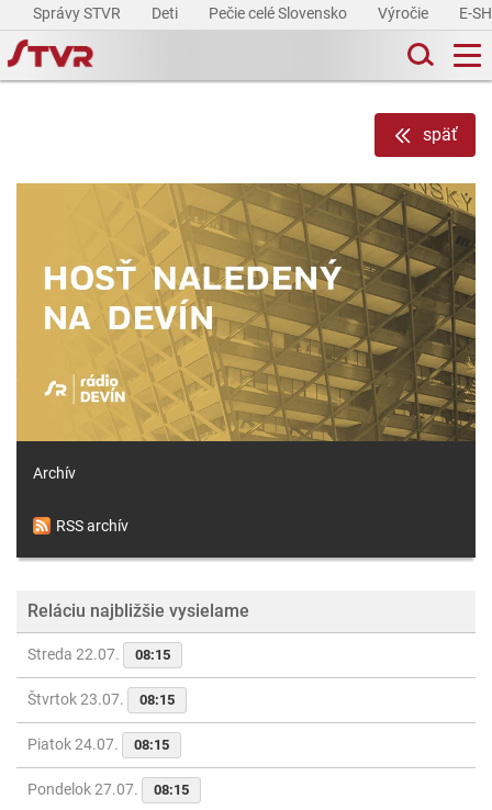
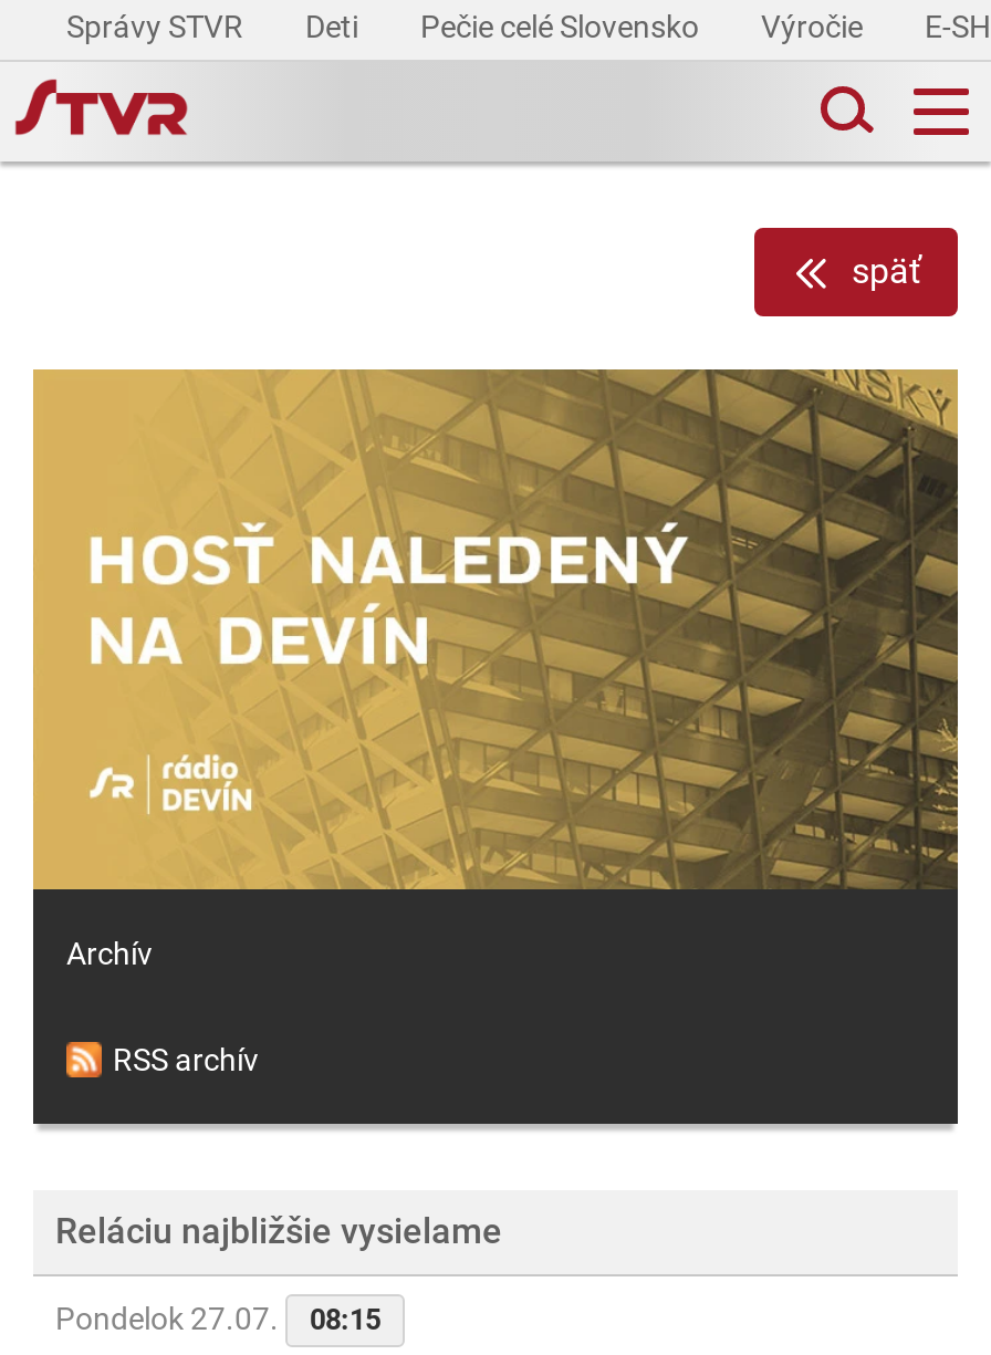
[27,646,175,753] Streda 22.07. | 08:15 | Štvrtok 23.07. | 08:15 | Piatok 24.07. | 08:15 -> none

